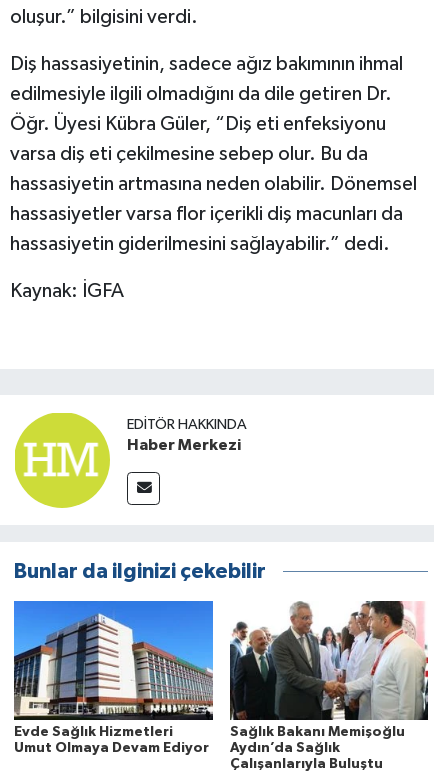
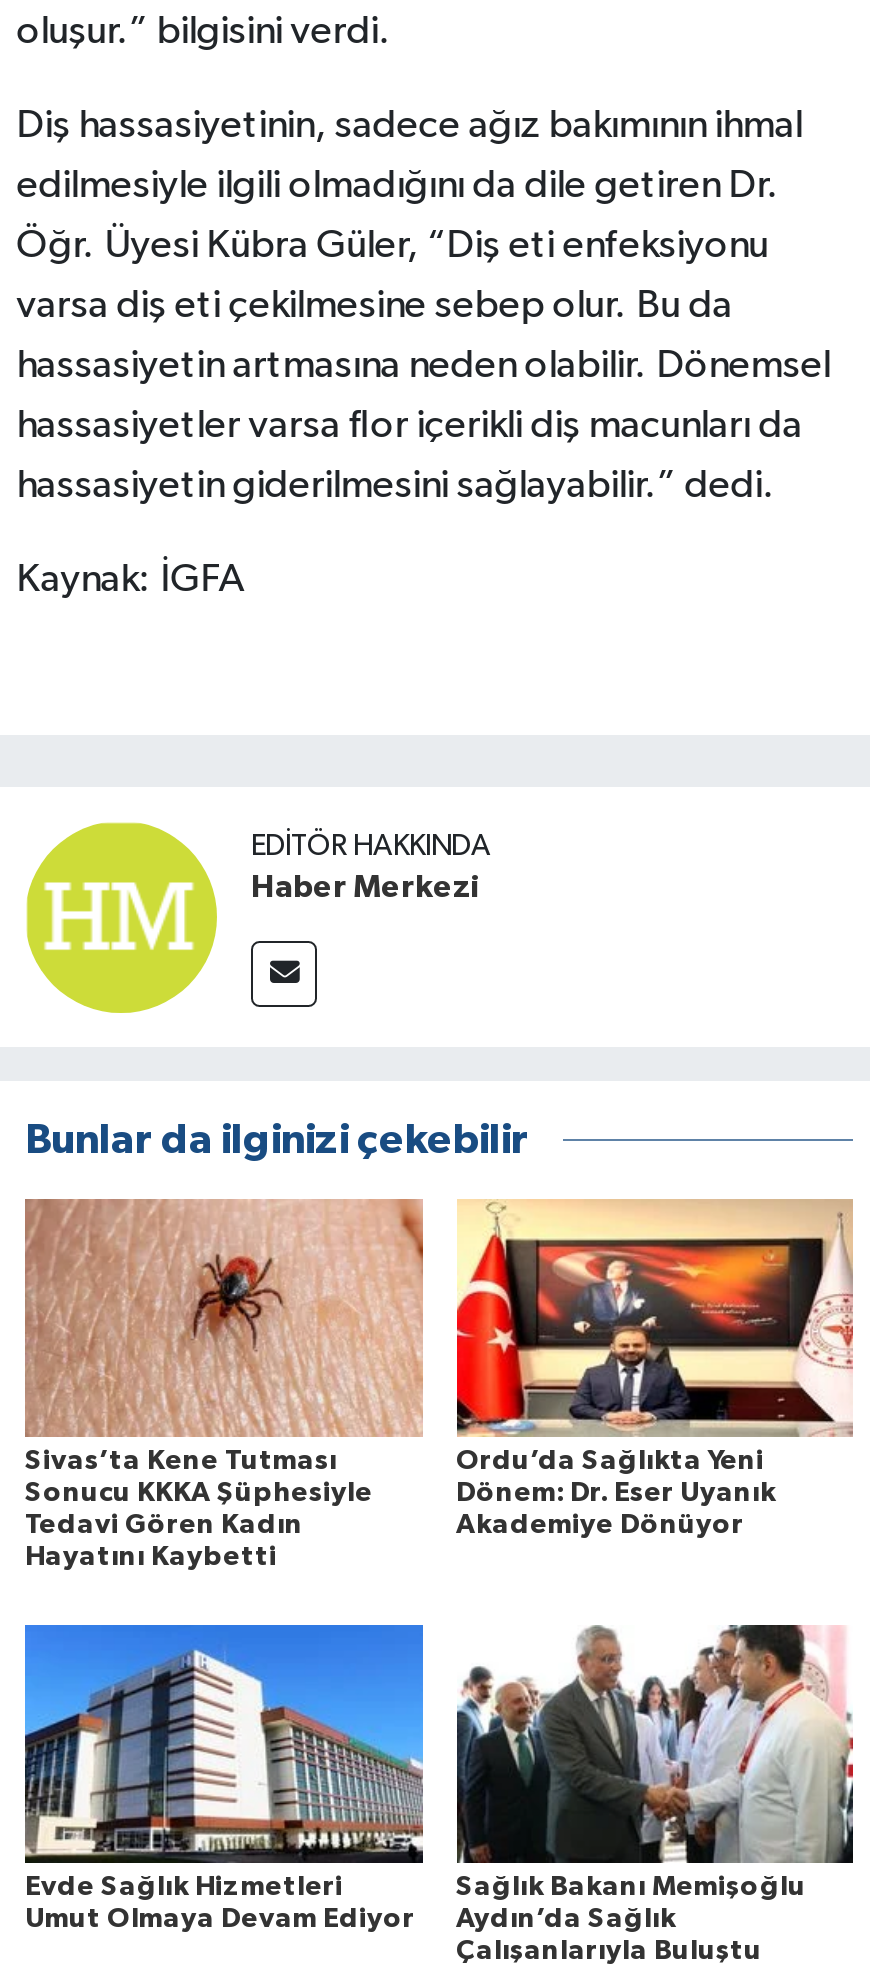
none -> [23,1197,425,1571] [image] | Sivas’ta Kene Tutması | Sonucu KKKA Şüphesiyle | Tedavi Gören Kadın | Hayatını Kaybetti
none -> [455,1199,855,1539] [image] | Ordu’da Sağlıkta Yeni | Dönem: Dr. Eser Uyanık | Akademiye Dönüyor

